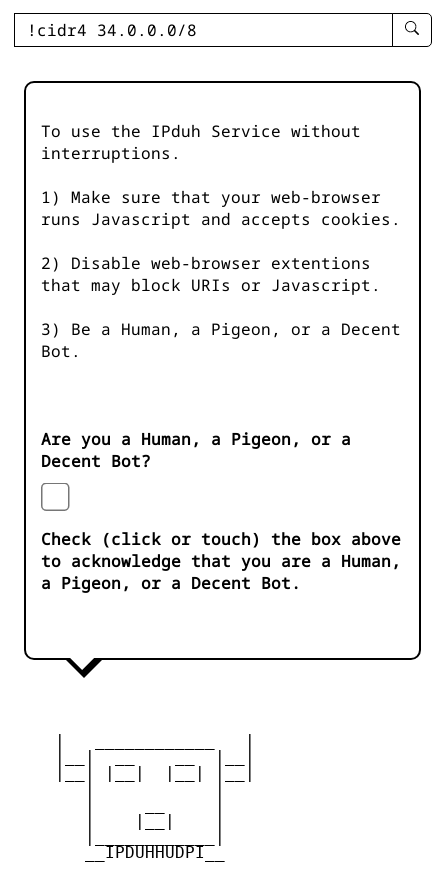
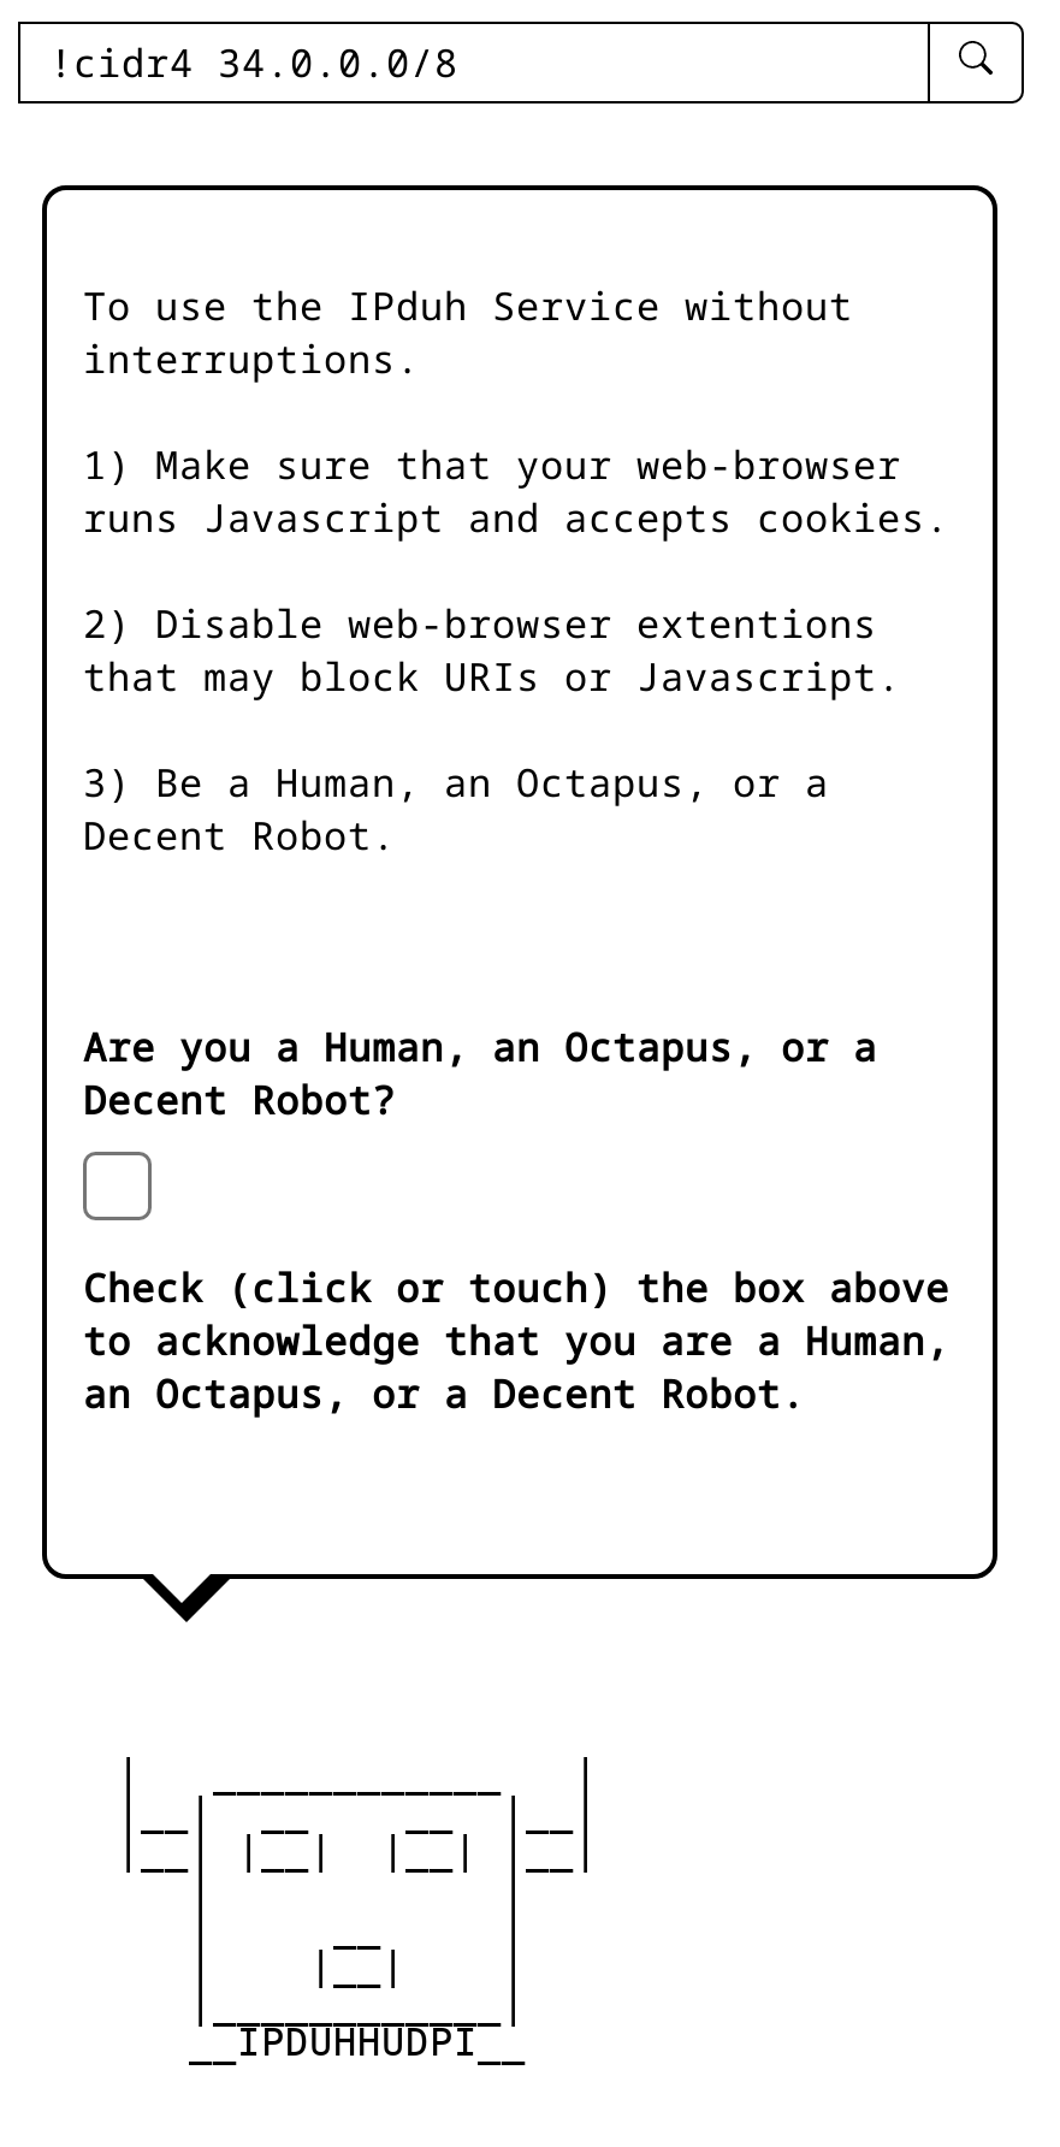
[41,318,401,362] 3) Be a Human, a Pigeon, or a Decent | Bot. -> [83,756,829,862] 3) Be a Human, an Octapus, or a | Decent Robot.
[41,428,351,472] Are you a Human, a Pigeon, or a | Decent Bot? -> [83,1021,877,1127] Are you a Human, an Octapus, or a | Decent Robot?
[41,572,301,594] a Pigeon, or a Decent Bot. -> [83,1368,805,1421] an Octapus, or a Decent Robot.

